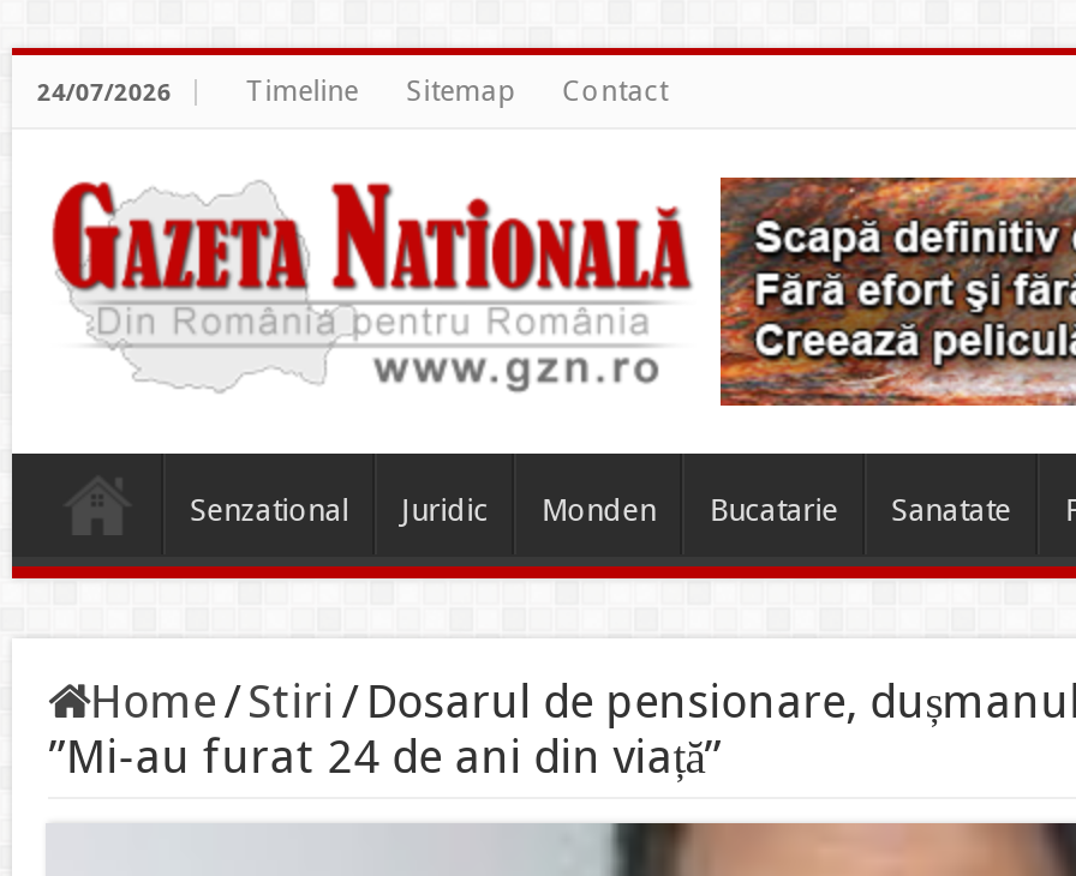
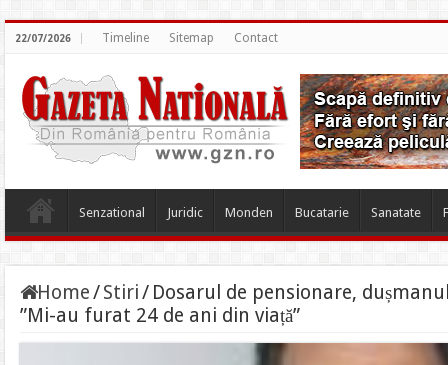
[37,79,171,106] 24/07/2026 -> [15,33,71,44] 22/07/2026

